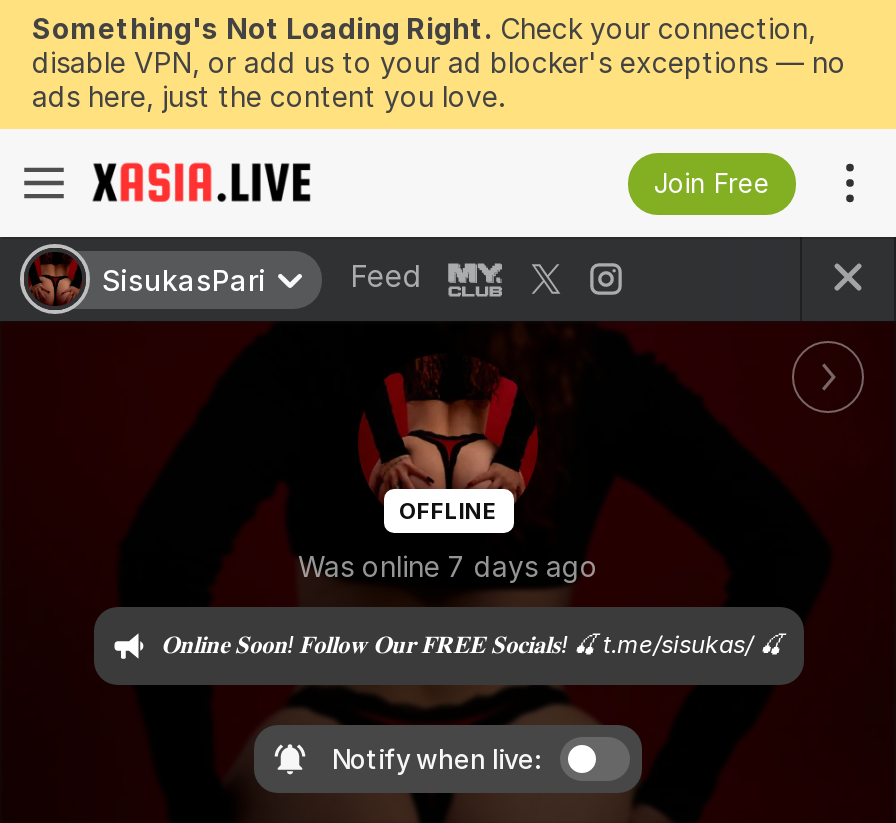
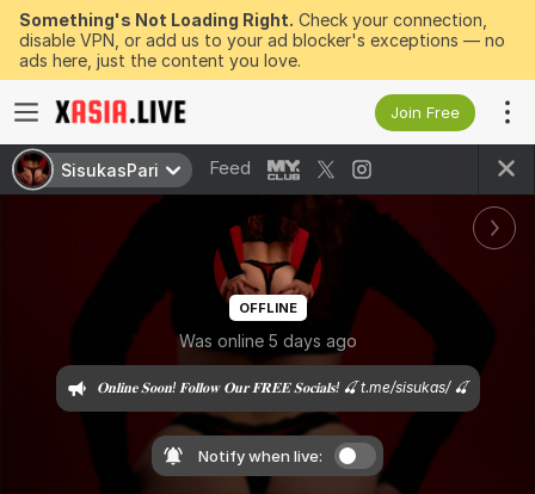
[298,550,598,584] Was online 7 days ago -> [179,331,356,351] Was online 5 days ago

